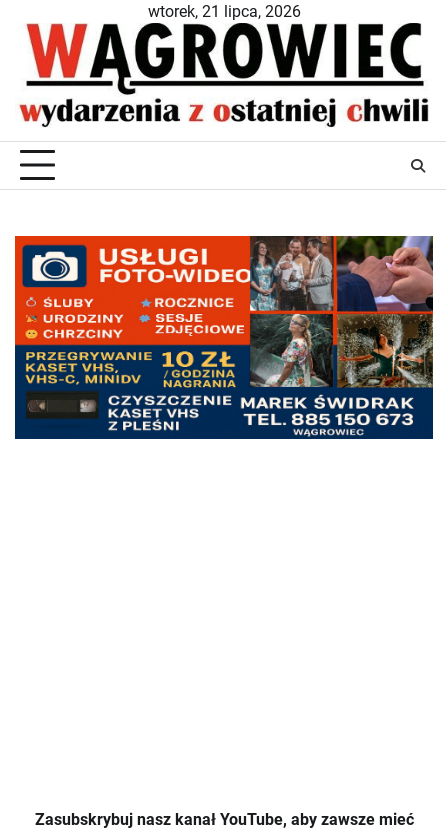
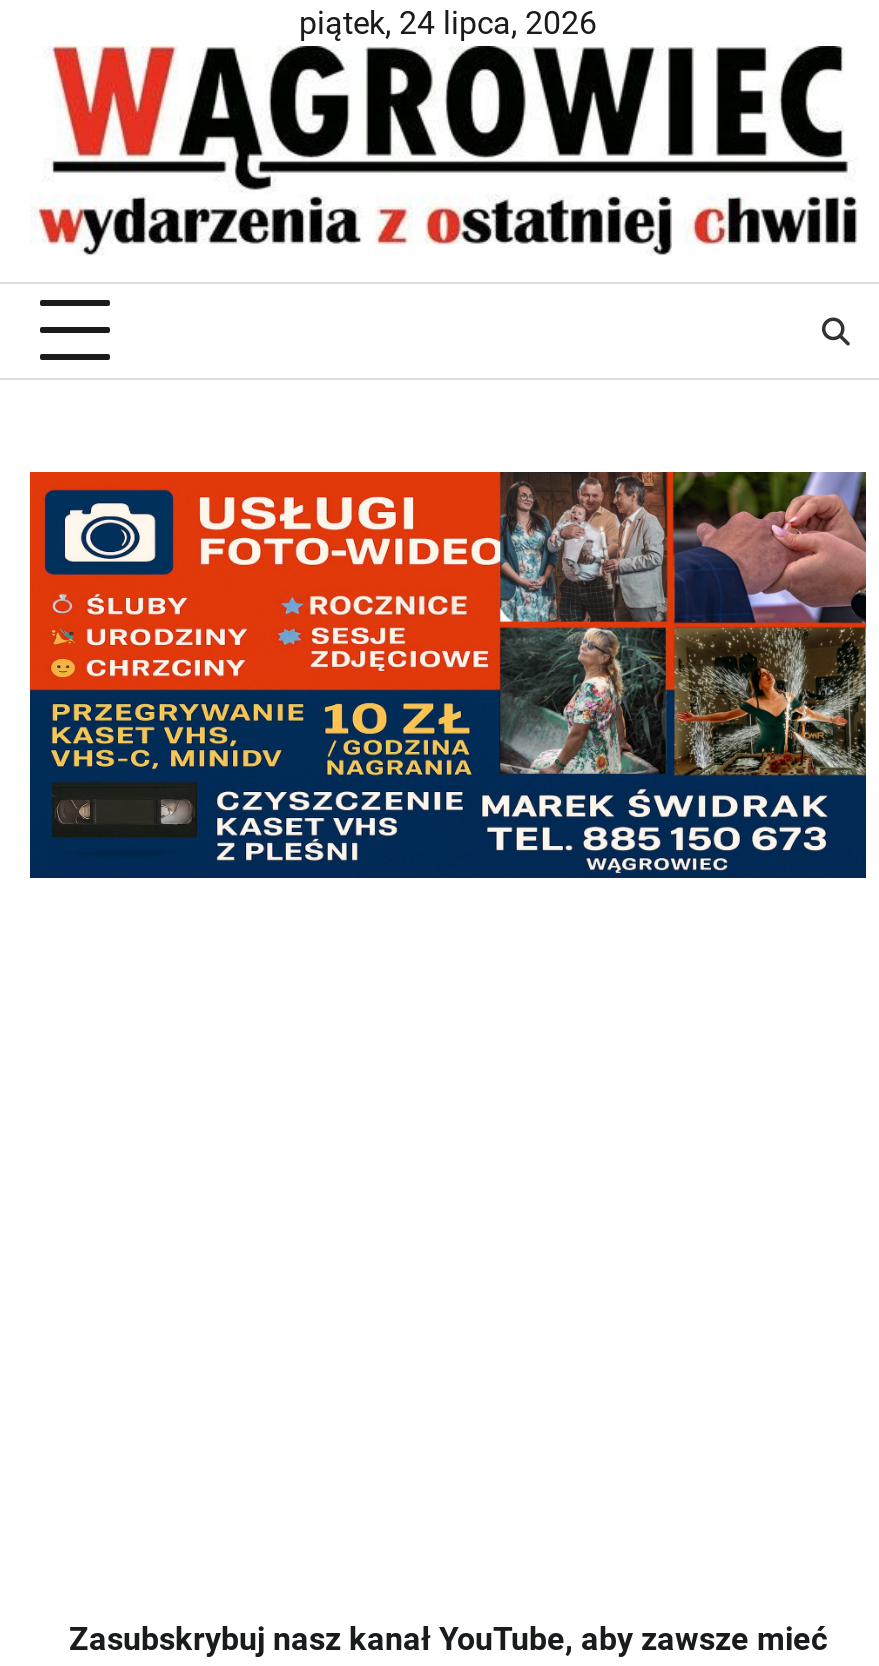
[147,2,300,21] wtorek, 21 lipca, 2026 -> [299,4,597,42] piątek, 24 lipca, 2026

